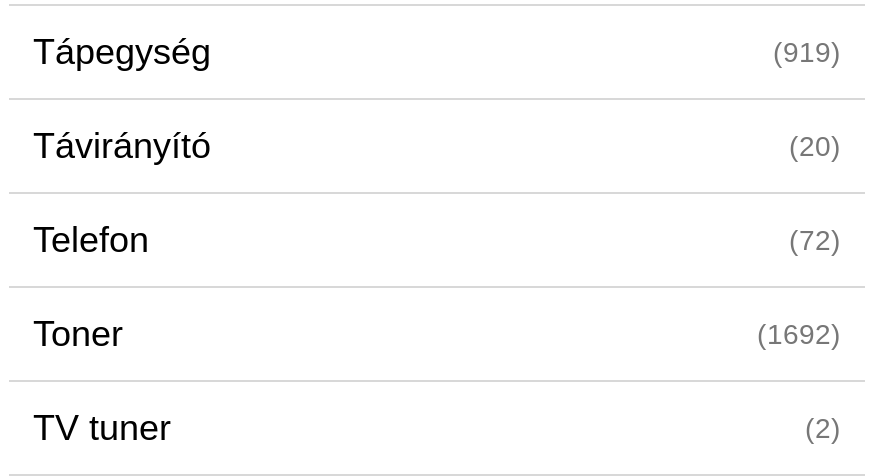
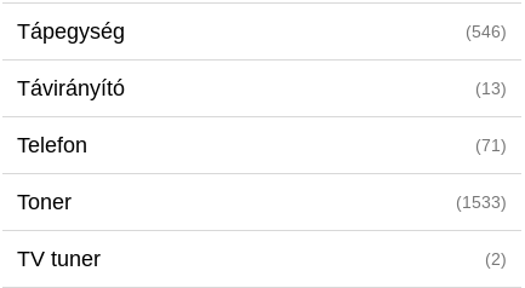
[773,36,841,68] (919) -> [466,22,507,41] (546)
[789,130,841,162] (20) -> [475,79,507,98] (13)
[789,224,841,256] (72) -> [475,136,507,155] (71)
[757,318,841,350] (1692) -> [456,192,507,212] (1533)

